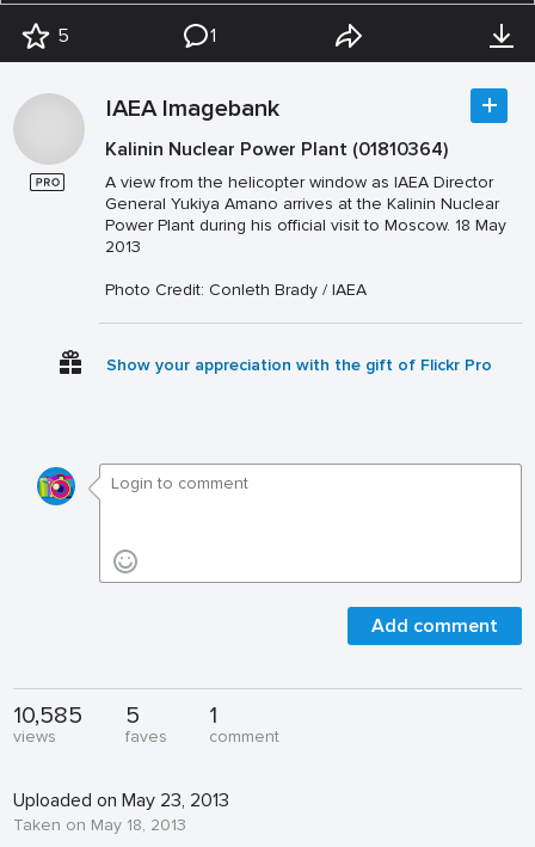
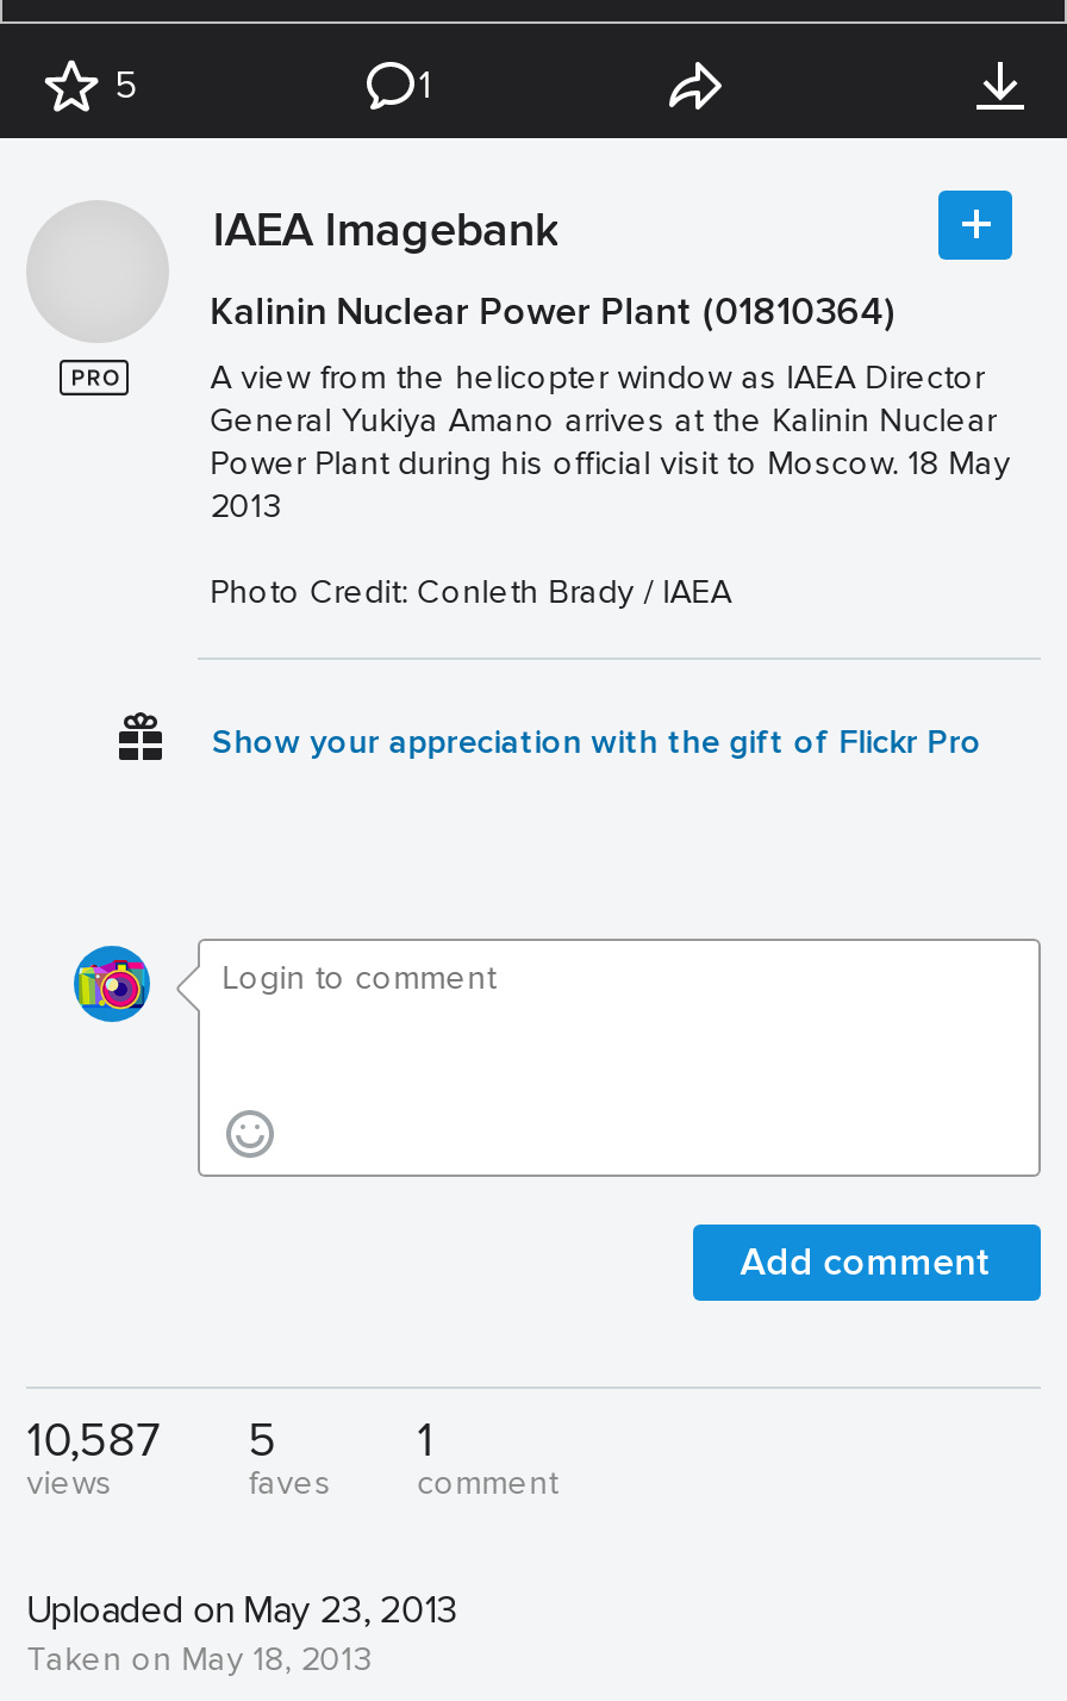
[13,701,139,730] 10,585 5 -> [27,1413,277,1470] 10,587 5

